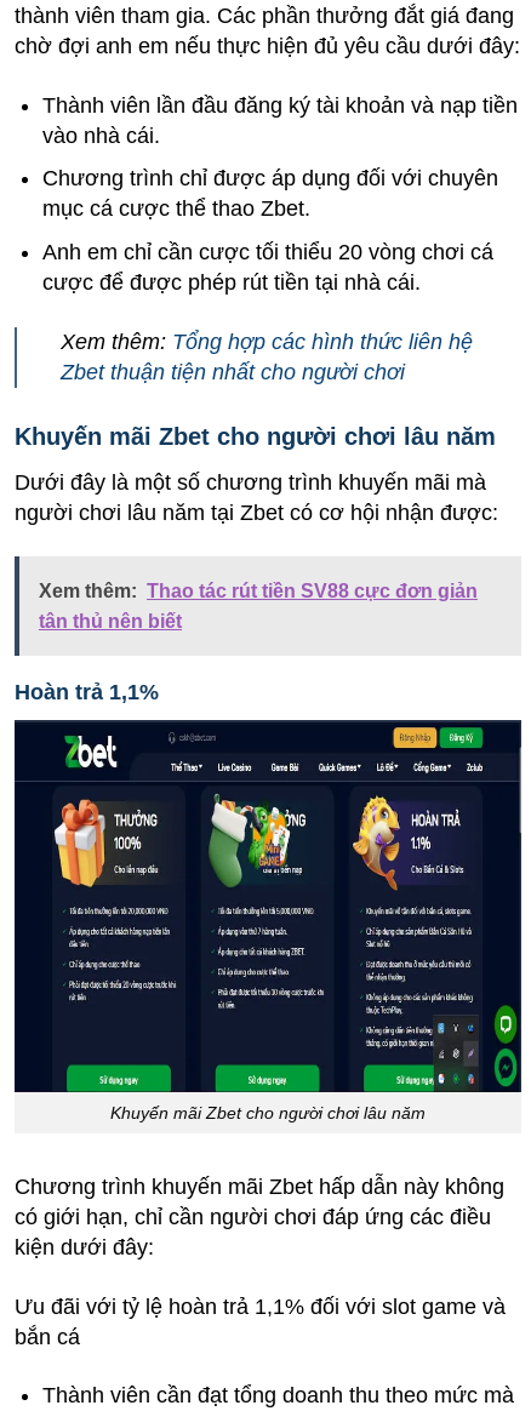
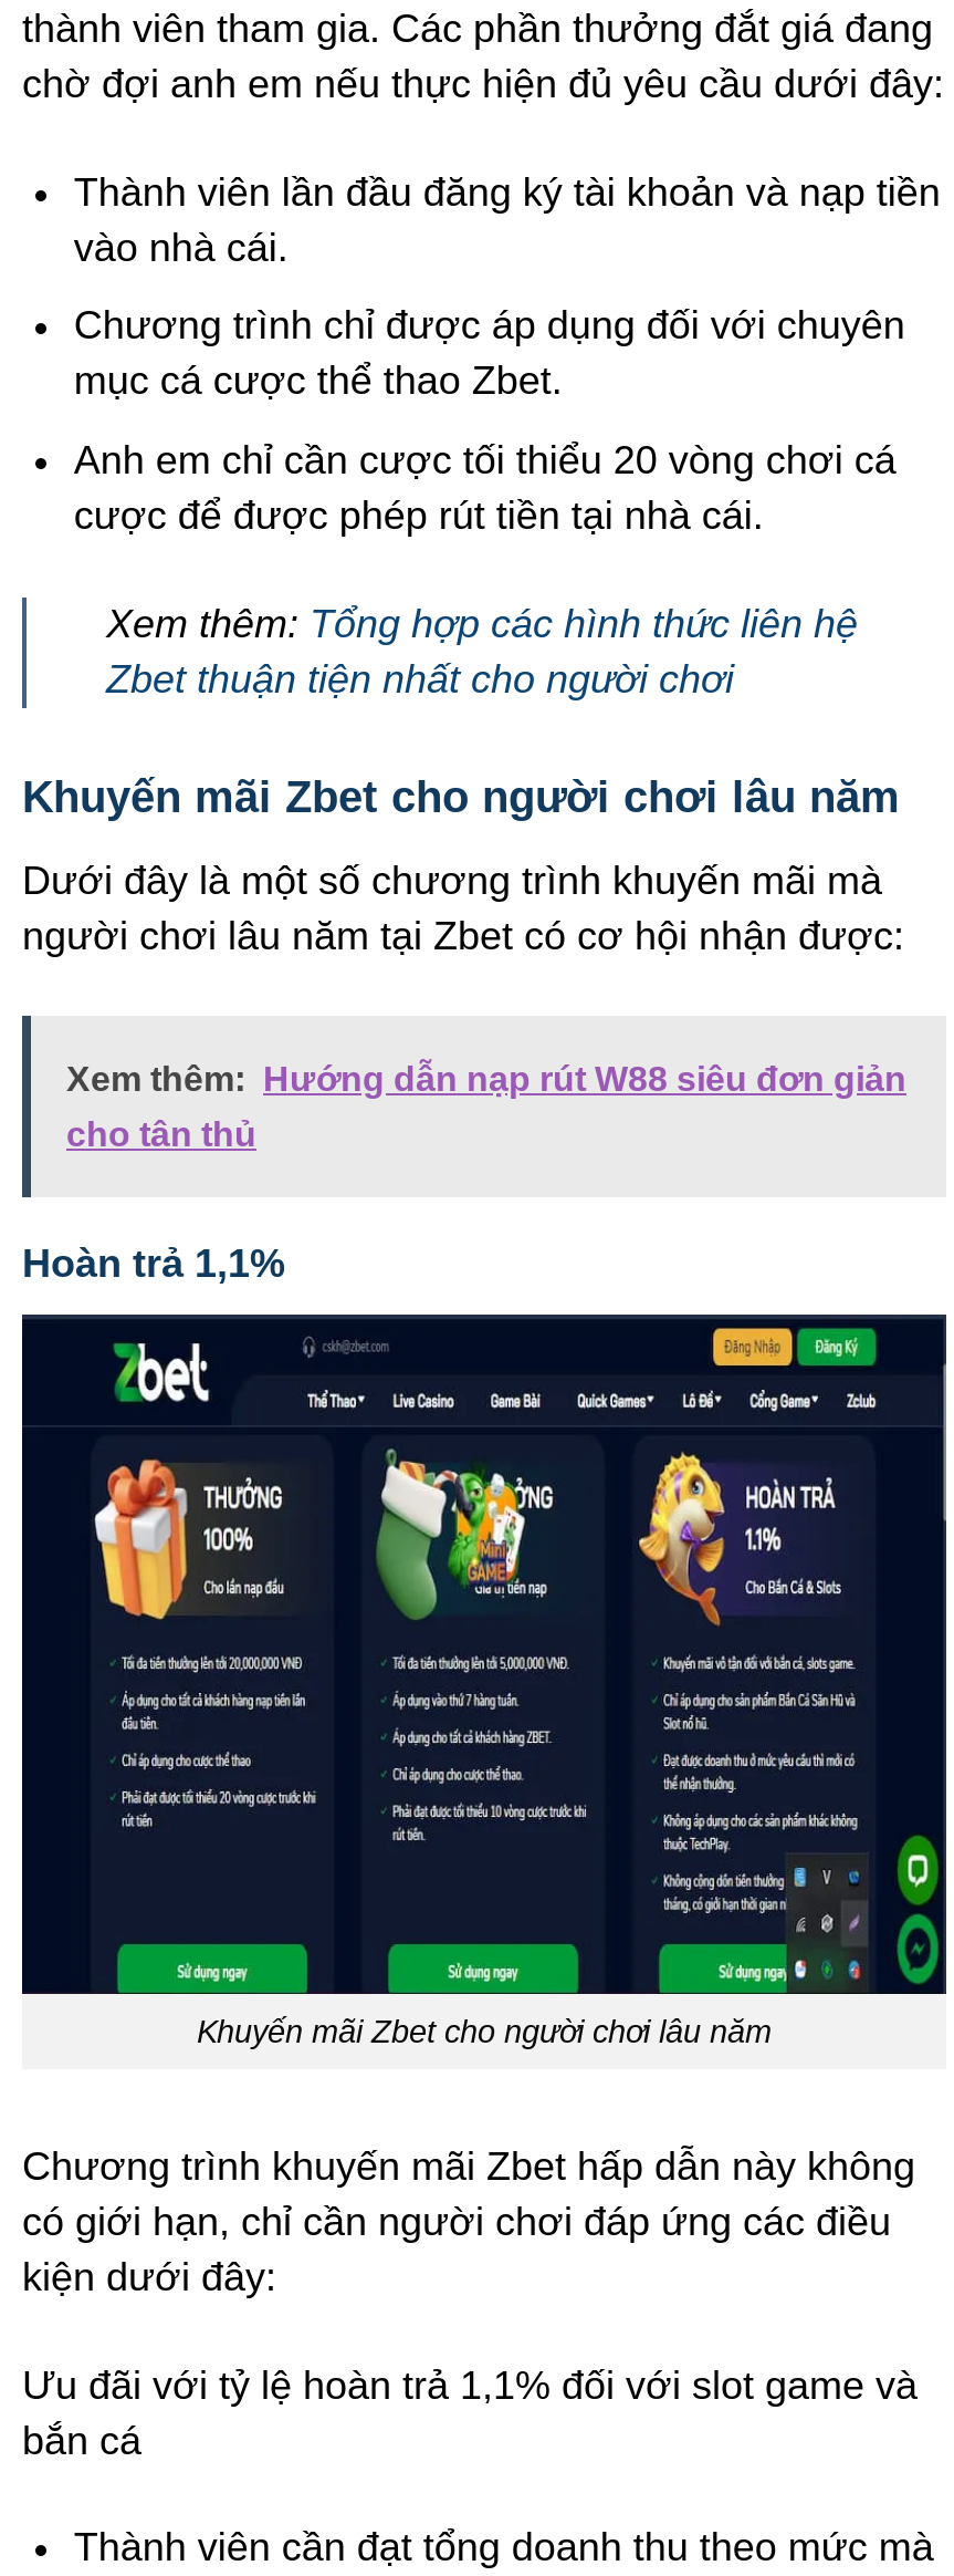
[39,581,478,601] Xem thêm: Thao tác rút tiền SV88 cực đơn giản -> [66,1060,906,1098] Xem thêm: Hướng dẫn nạp rút W88 siêu đơn giản
[39,611,182,632] tân thủ nên biết -> [66,1116,256,1153] cho tân thủ

